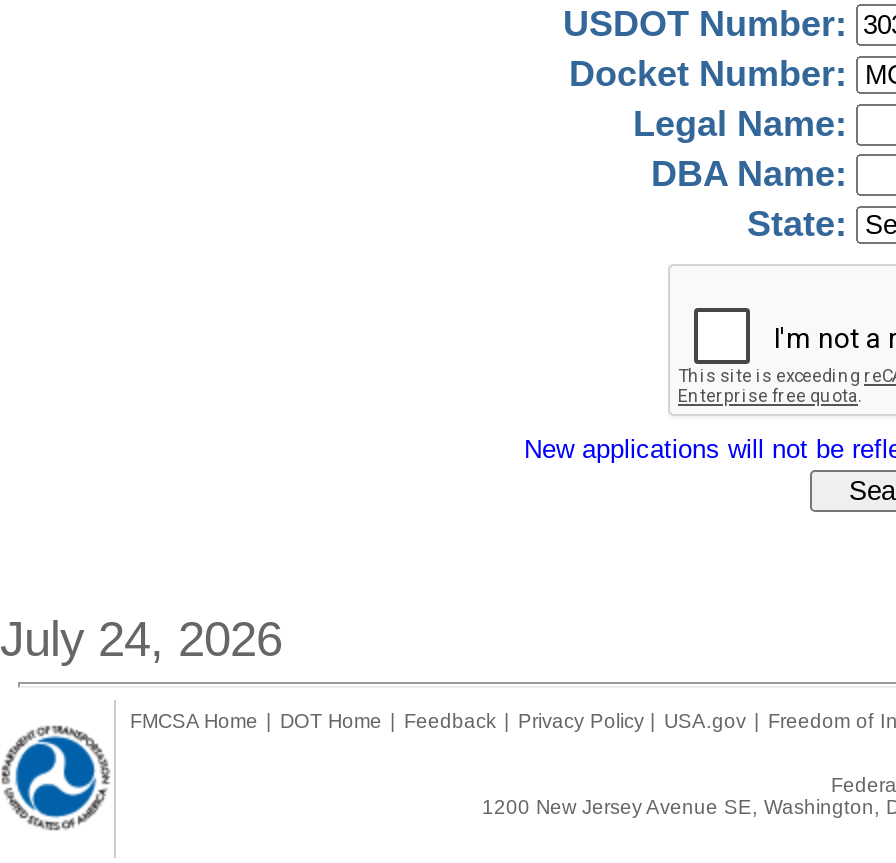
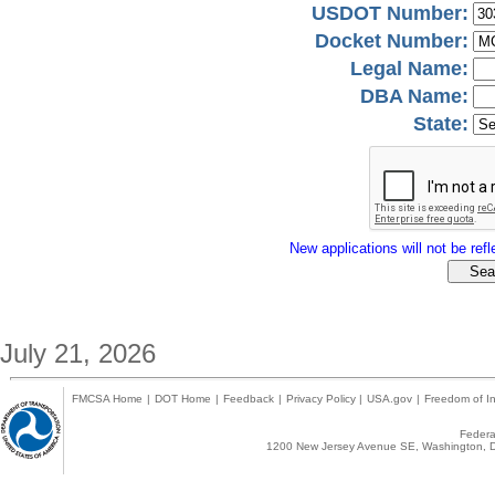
[0,612,282,666] July 24, 2026 -> [0,338,156,368] July 21, 2026

